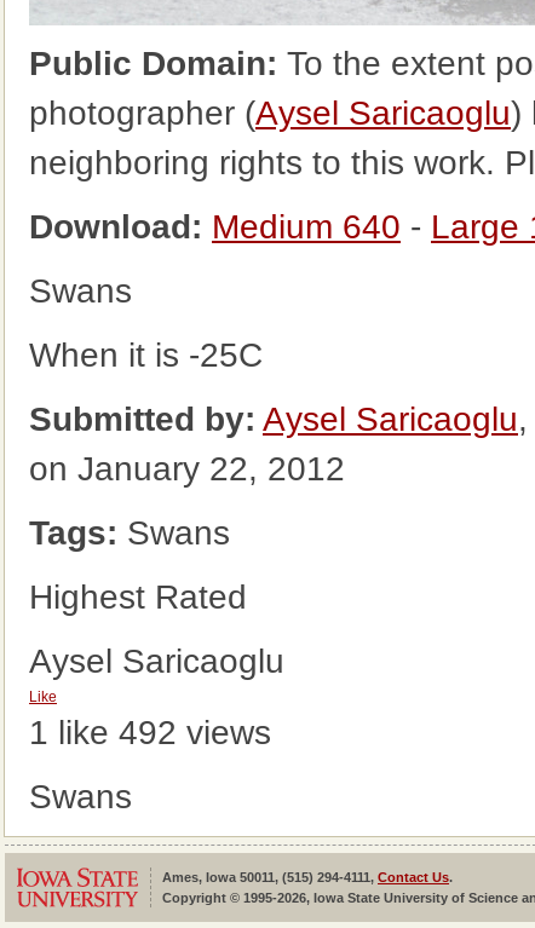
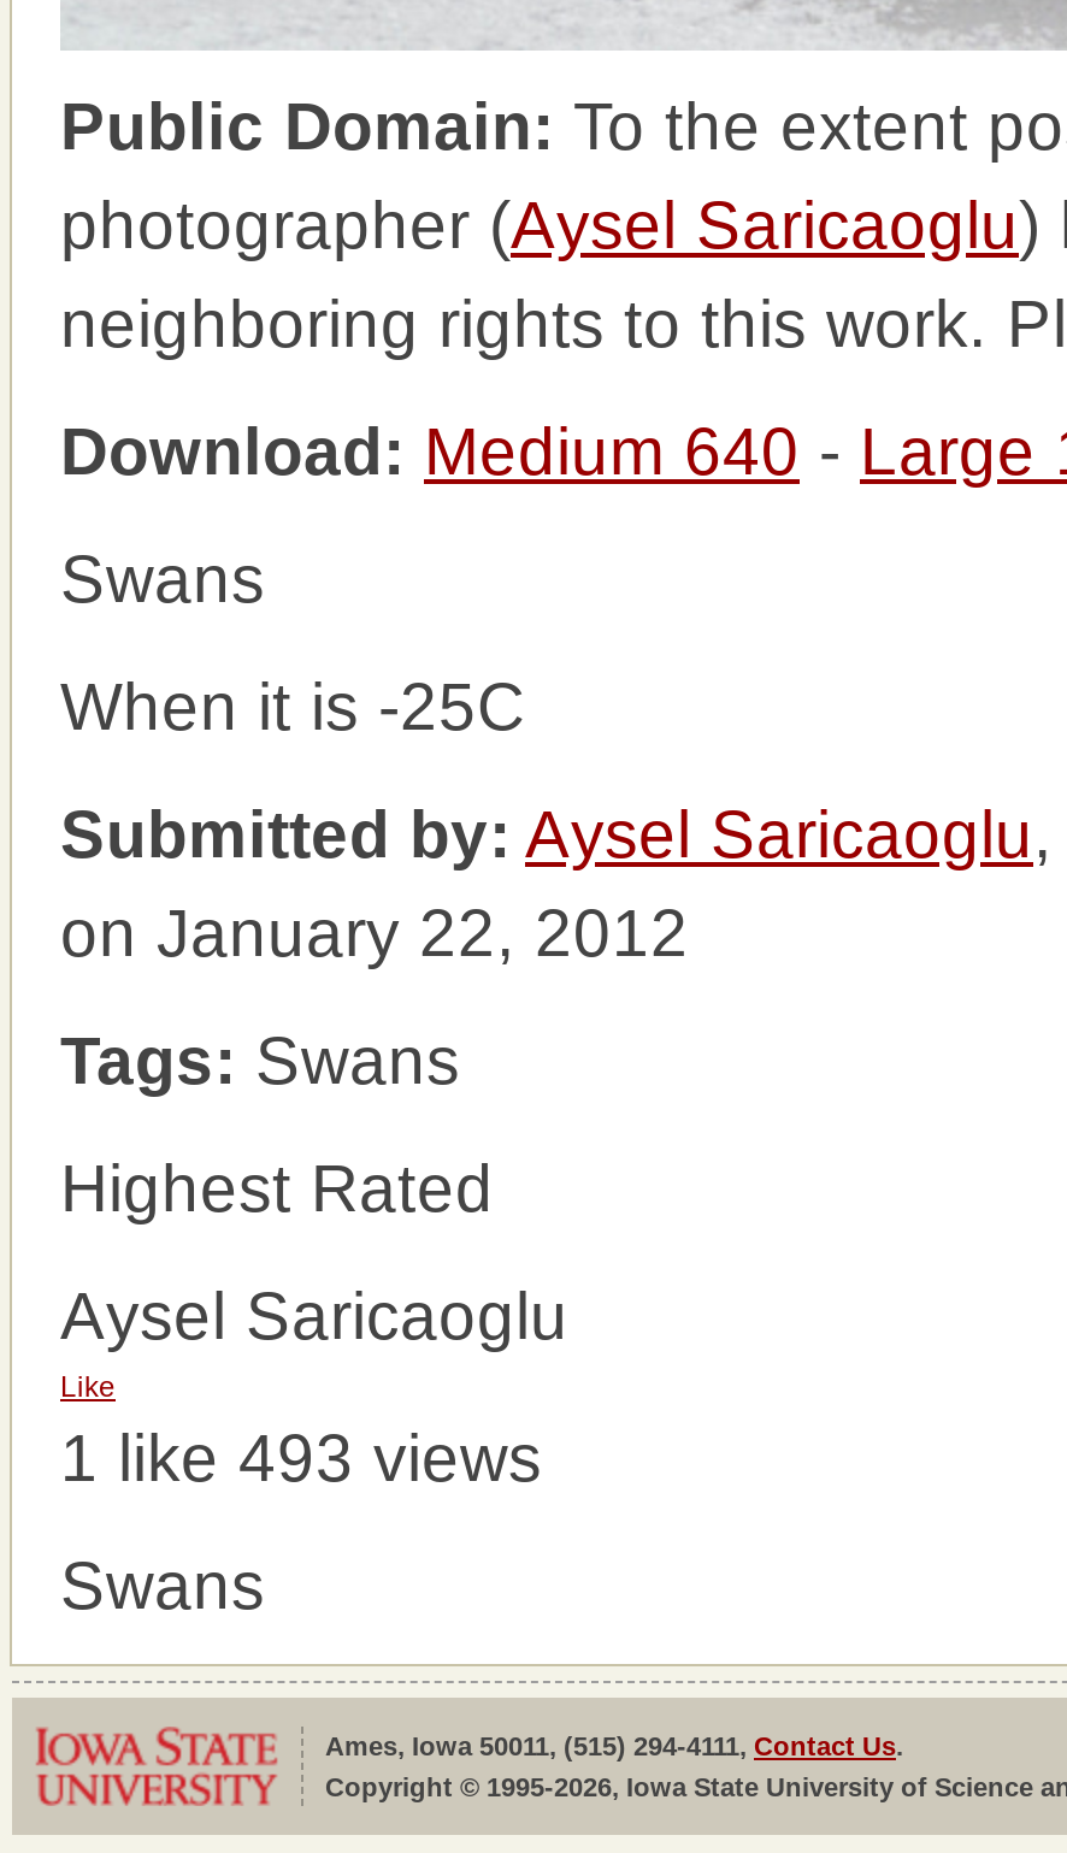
[29,714,271,751] 1 like 492 views -> [60,1421,542,1495] 1 like 493 views

